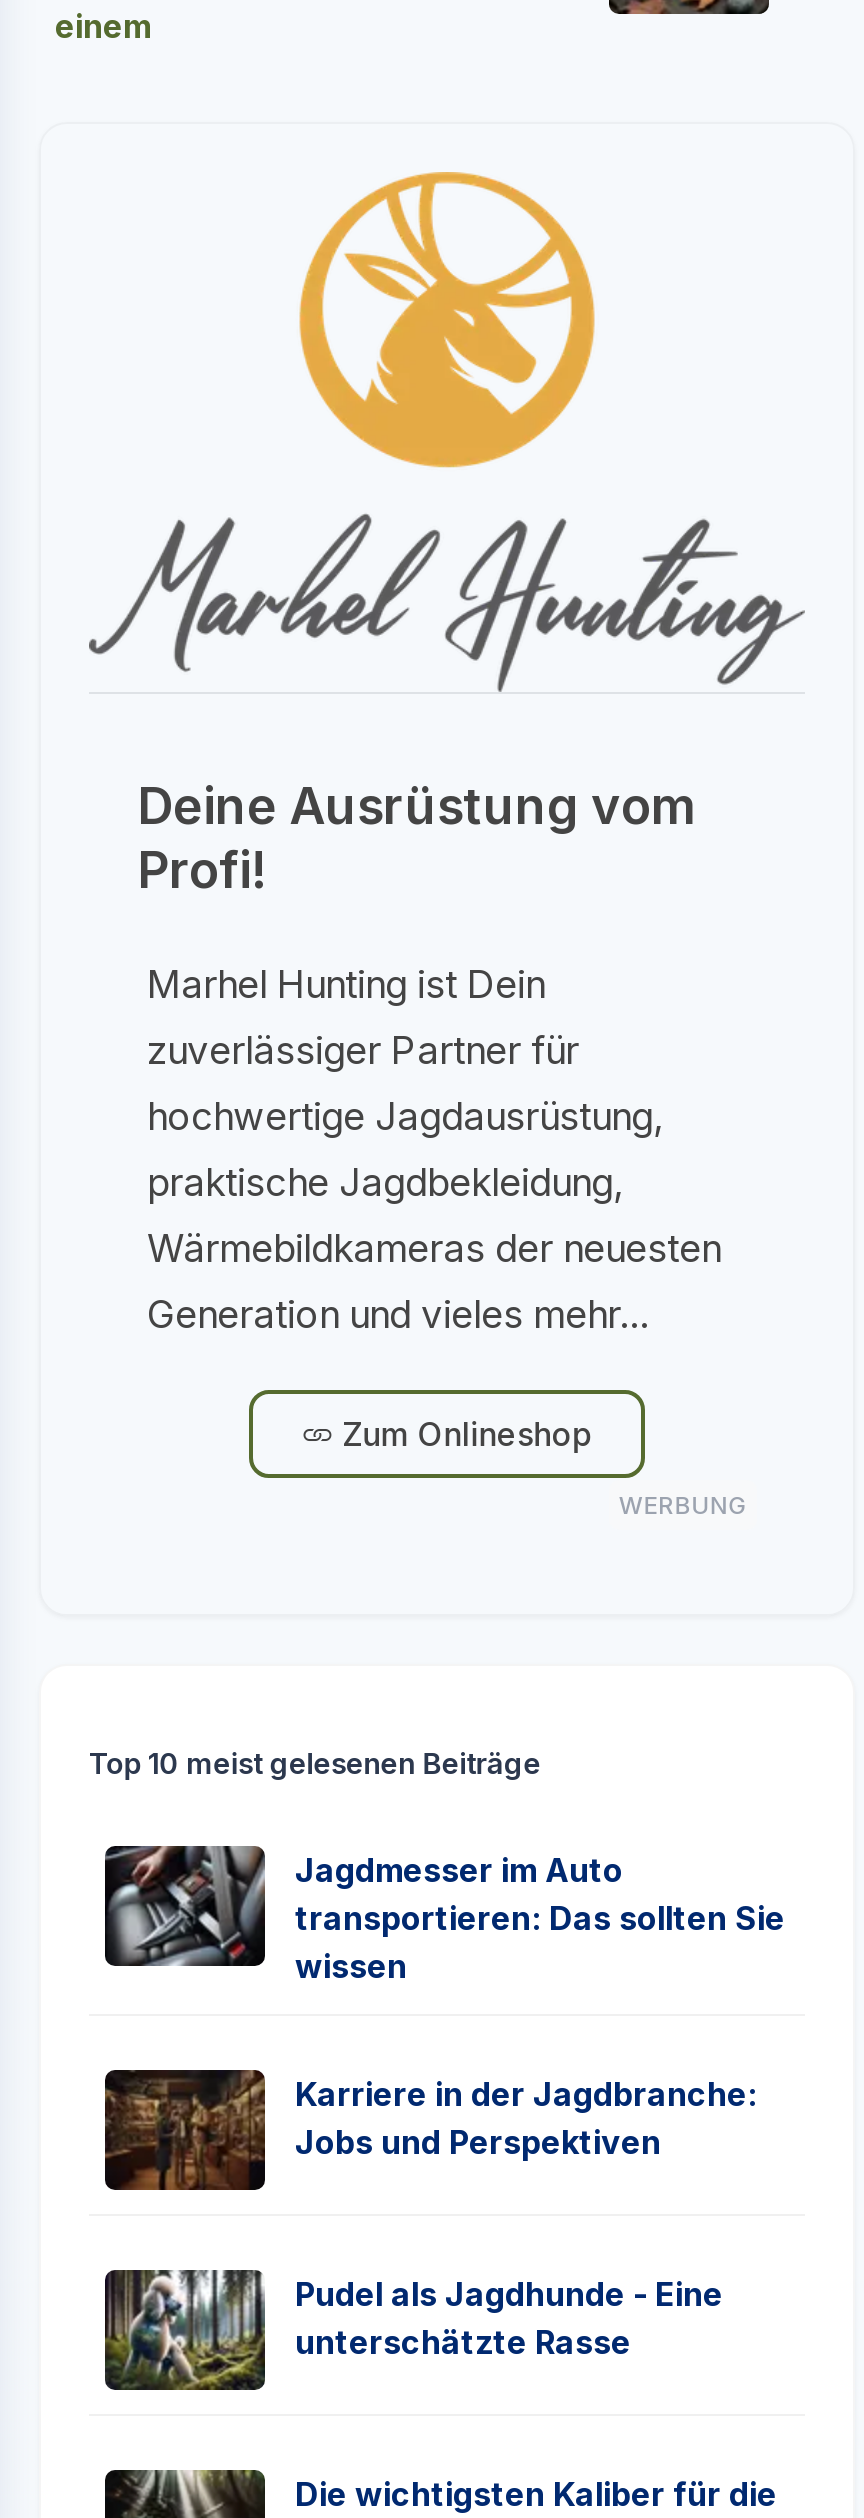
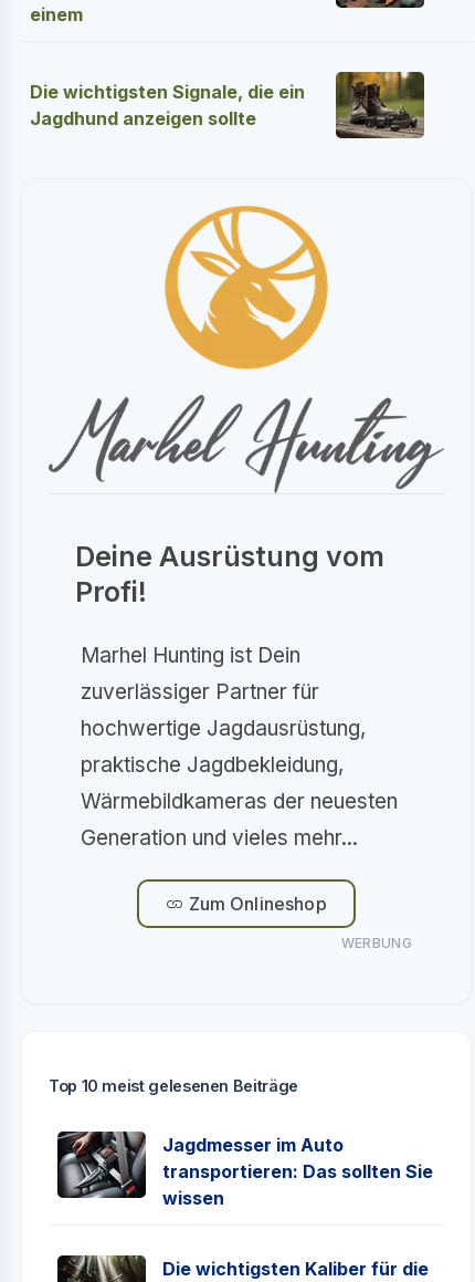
none -> [30,71,425,139] [image] | Die wichtigsten Signale, die ein | Jagdhund anzeigen sollte
moved [449,528,789,670] -> [247,403,435,481]: [image]
moved [89,776,785,1986] -> [49,540,433,1209]: [image] | Deine Ausrüstung vom | Profi! | ... | transportieren: Das sollten Sie | wissen
[105,2068,757,2192] [image] | Karriere in der Jagdbranche: | Jobs und Perspektiven -> none
[103,2246,723,2392] [image] | Pudel als Jagdhunde - Eine | unterschätzte Rasse -> none

